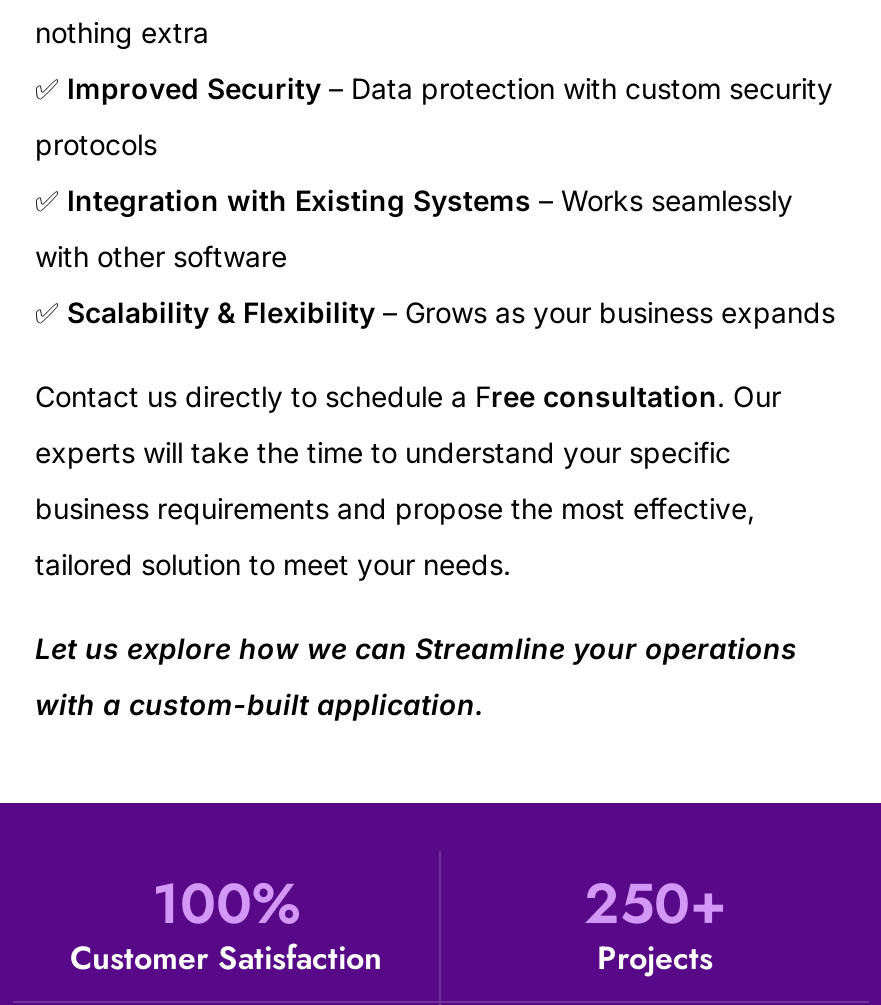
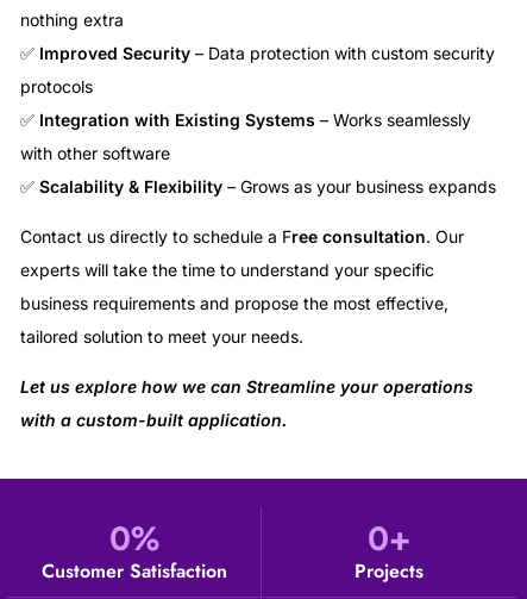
[152,863,300,945] 100% -> [109,514,159,563] 0%
[584,863,726,945] 250+ -> [368,514,410,563] 0+

